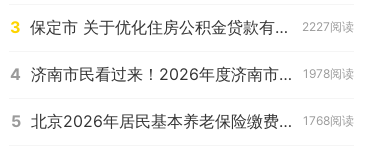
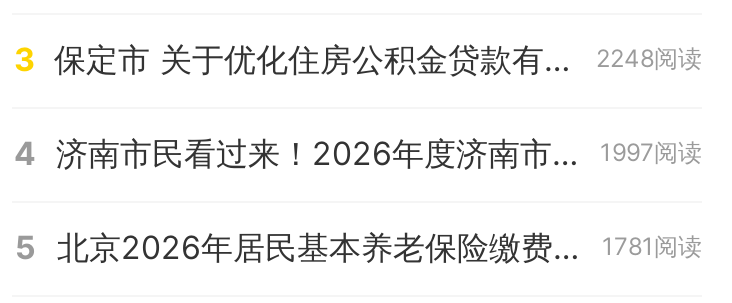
[302,19,354,34] 2227阅读 -> [596,44,702,74] 2248阅读
[303,66,354,81] 1978阅读 -> [600,138,702,168] 1997阅读
[303,113,354,128] 1768阅读 -> [602,232,702,262] 1781阅读

